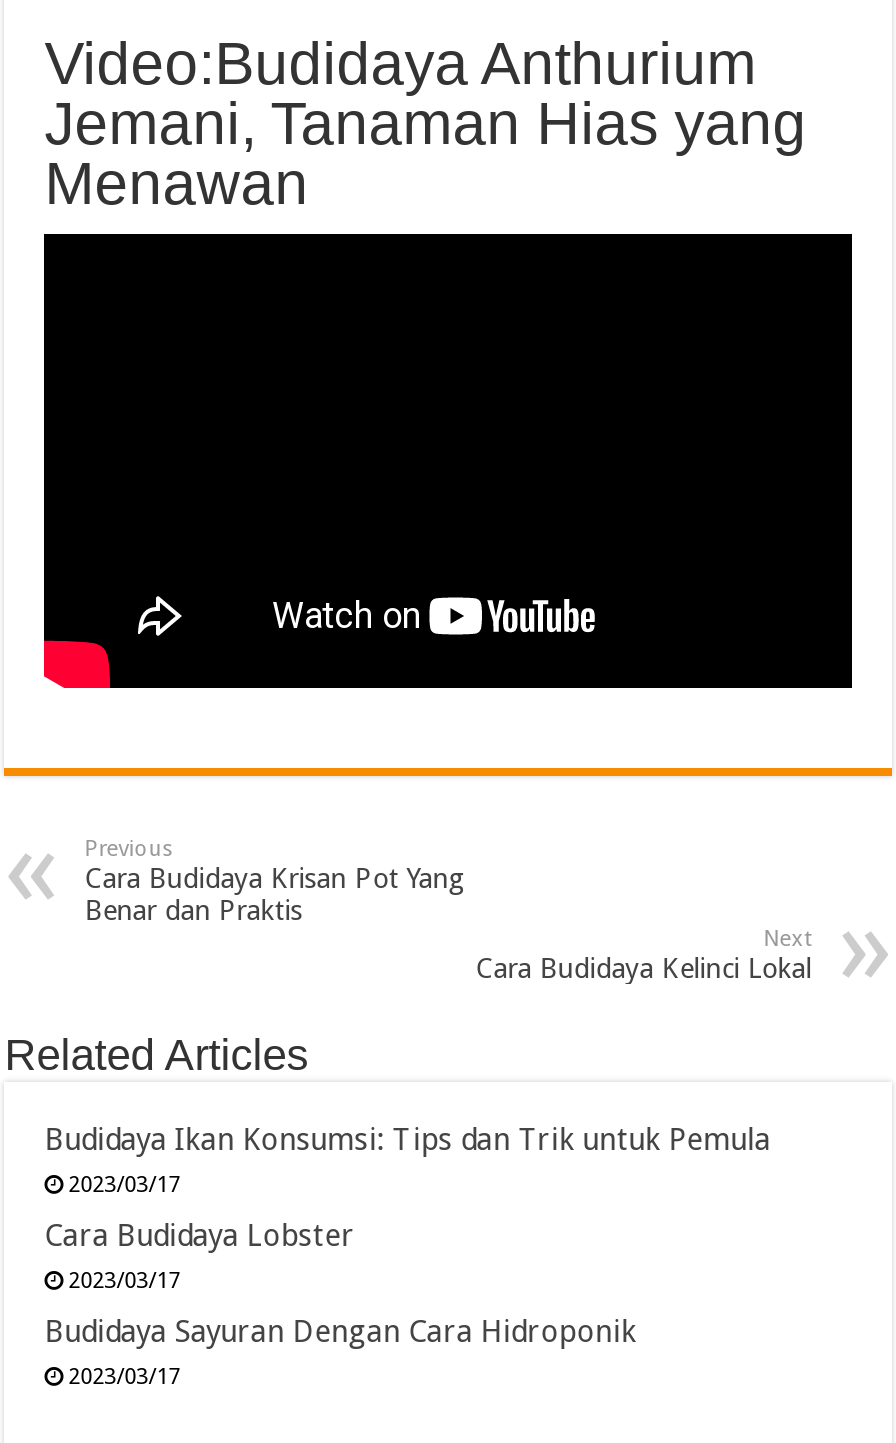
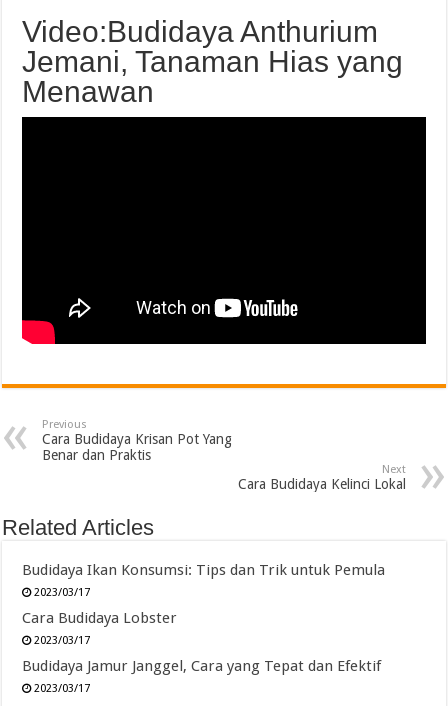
[44,1314,636,1350] Budidaya Sayuran Dengan Cara Hidroponik -> [22,657,381,675] Budidaya Jamur Janggel, Cara yang Tepat dan Efektif

